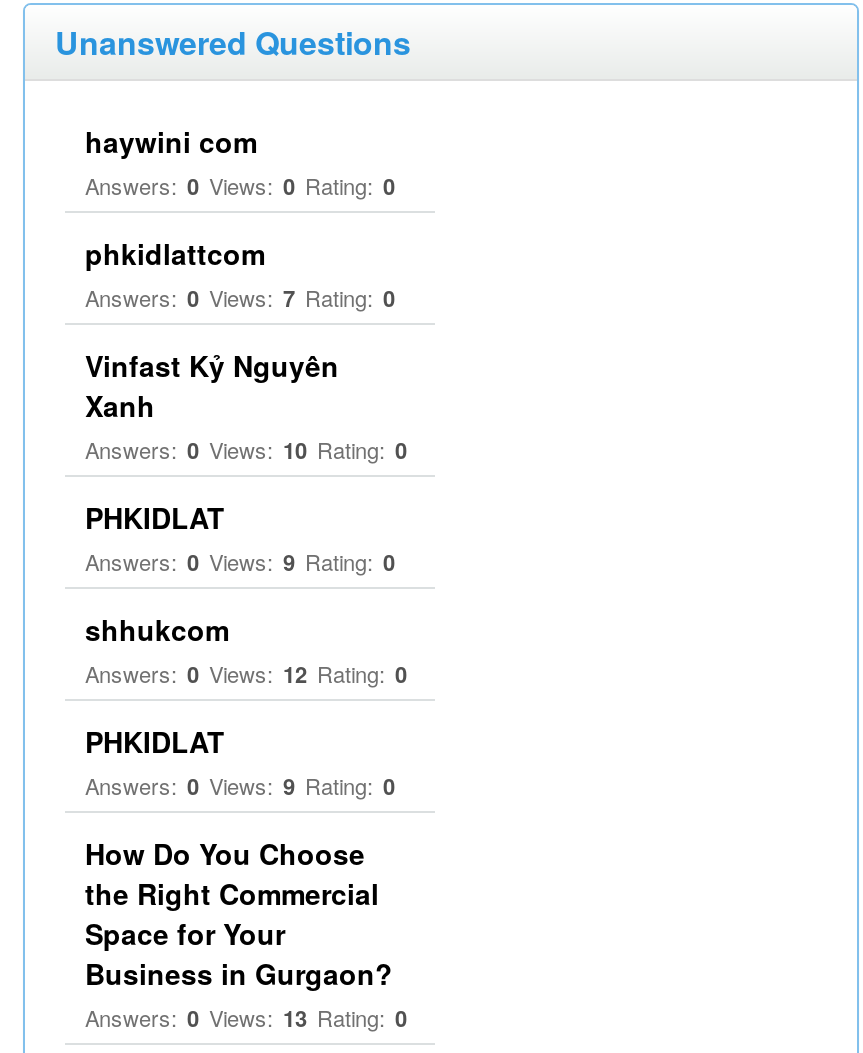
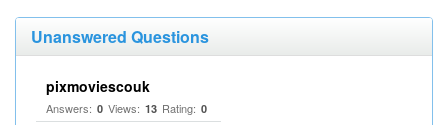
[85,121,407,993] haywini com | Answers: 0 Views: 0 Rating: 0 | phkidlattcom | Answers: 0 Views: 7 Rating: 0 | Vinfast Kỷ Nguyên | Xanh | Answers: 0 Views: 10 Rating: 0 | PHKIDLAT | Answers: 0 Views: 9 Rating: 0 | shhukcom | Answers: 0 Views: 12 Rating: 0 | PHKIDLAT | Answers: 0 Views: 9 Rating: 0 | How Do You Choose | the Right Commercial | Space for Your | Business in Gurgaon? -> [46,76,150,96] pixmoviescouk

